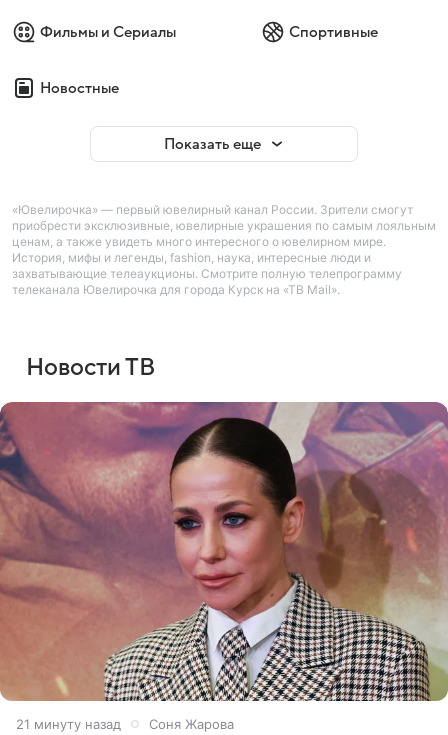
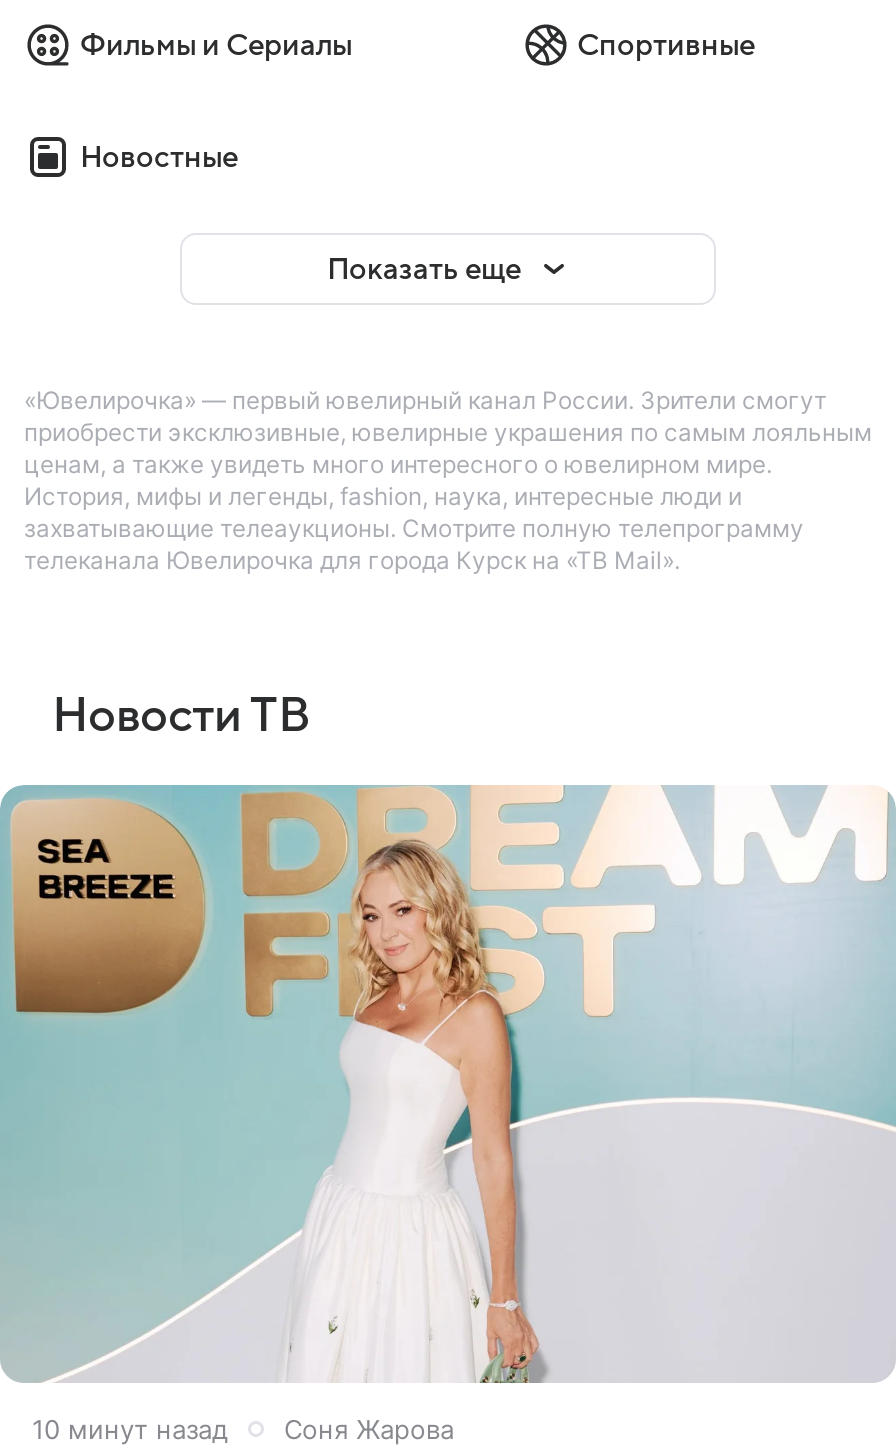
[3,401,445,732] [image] | 21 минуту назад Соня Жарова -> [6,783,890,1444] [image] | 10 минут назад Соня Жарова

